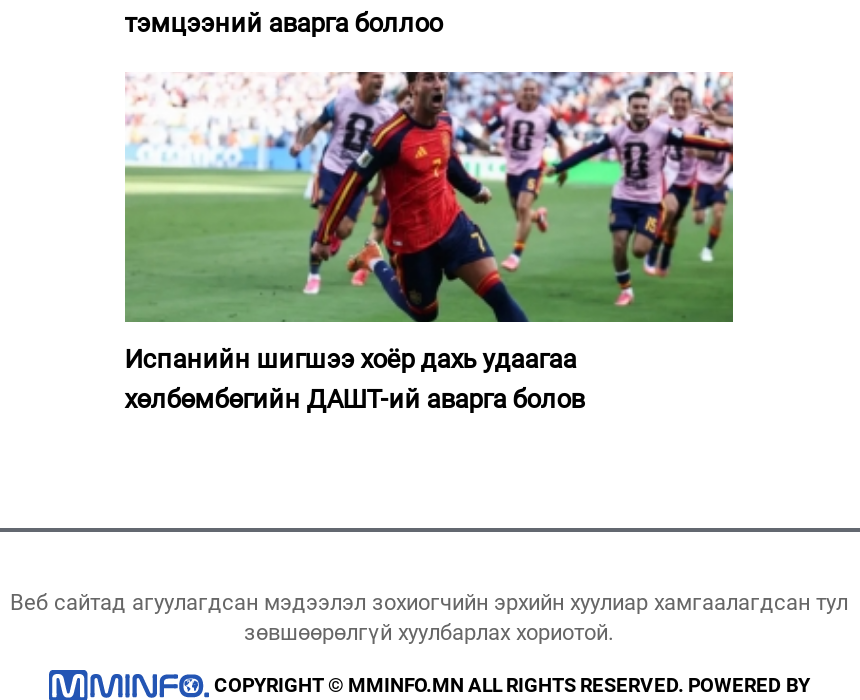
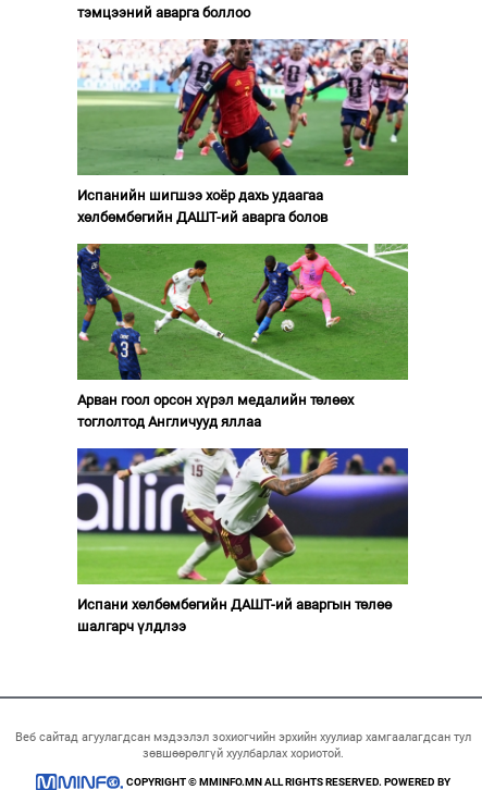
none -> [76,243,409,430] [image] | Арван гоол орсон хүрэл медалийн төлөөх | тоглолтод Англичууд яллаа
none -> [76,447,409,634] [image] | Испани хөлбөмбөгийн ДАШТ-ий аваргын төлөө | шалгарч үлдлээ

